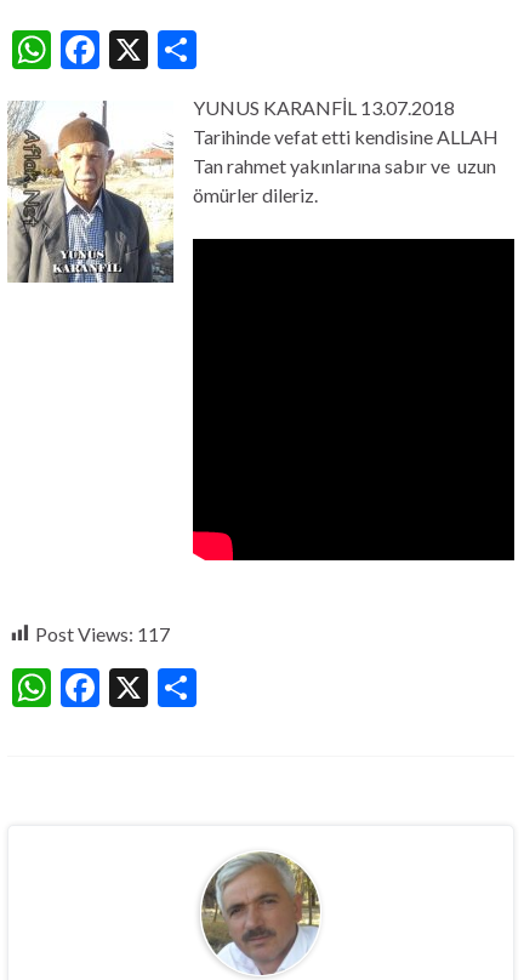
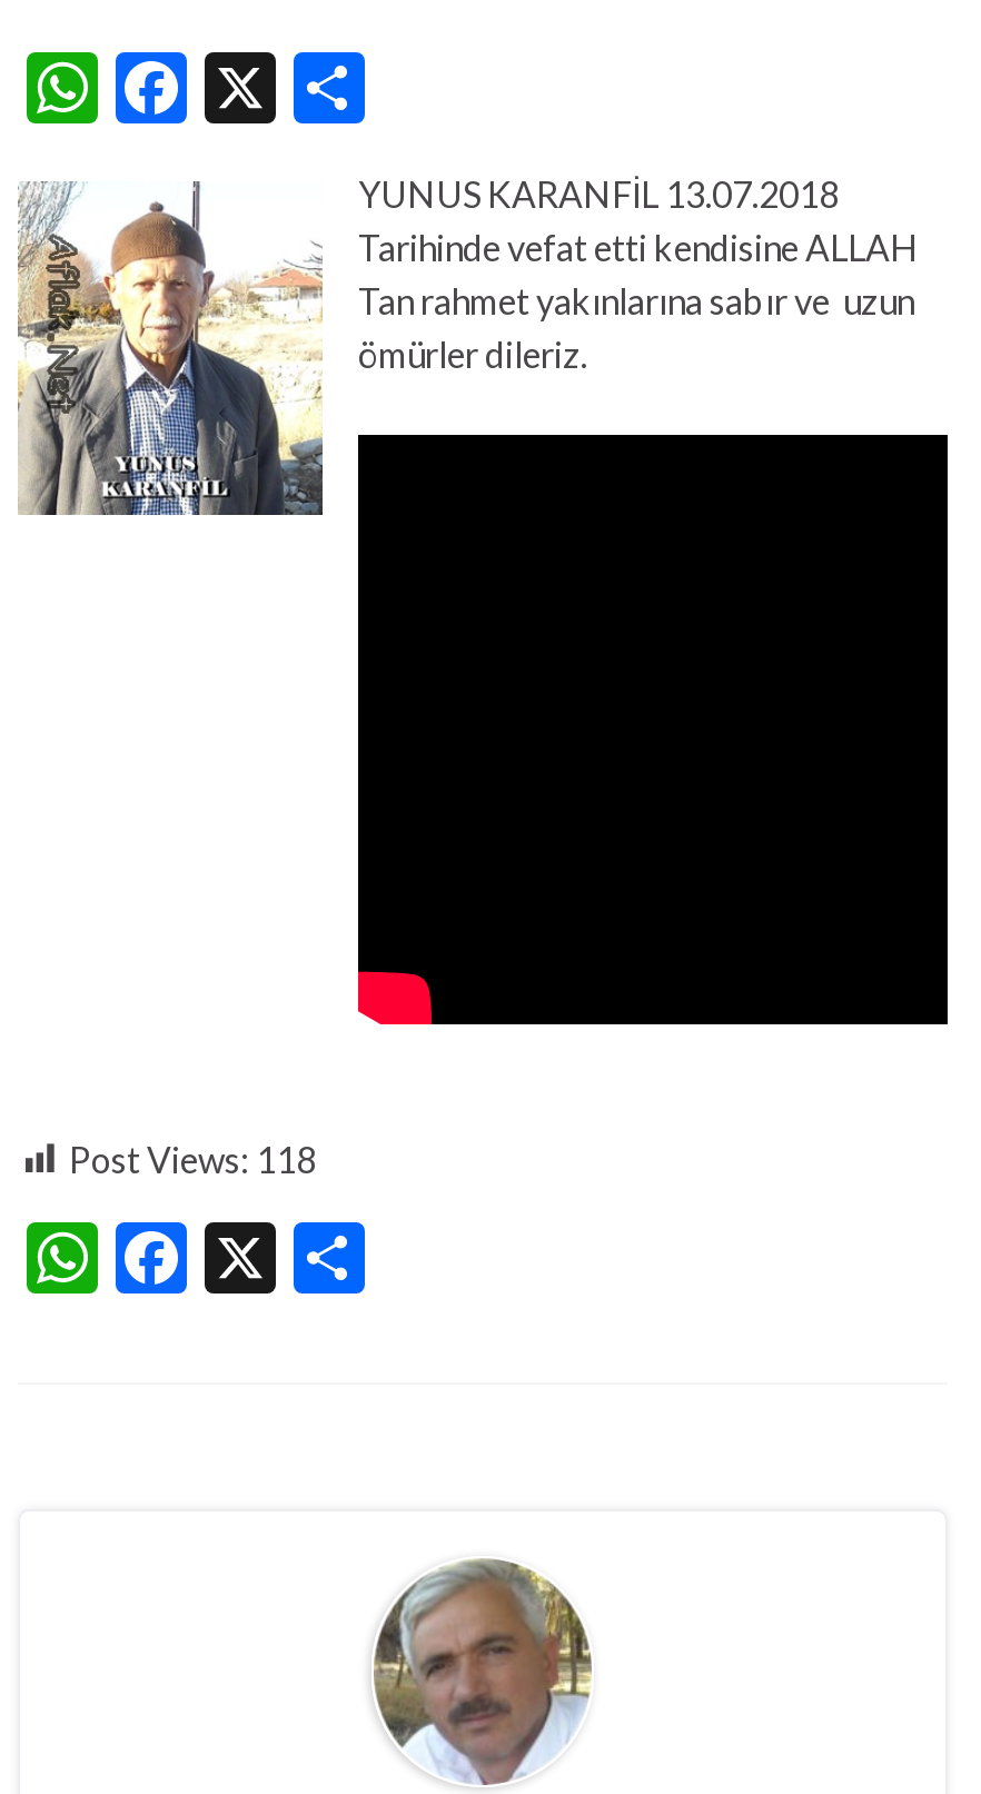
[35,622,170,645] Post Views: 117 -> [69,1137,316,1179] Post Views: 118

